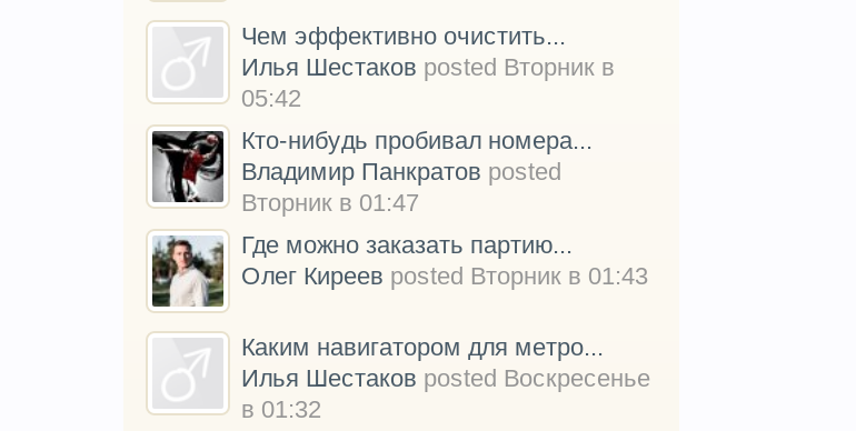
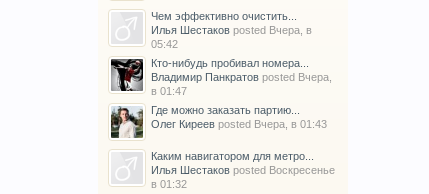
[241,53,615,80] Илья Шестаков posted Вторник в -> [151,24,312,36] Илья Шестаков posted Вчера, в
[241,158,561,215] Владимир Панкратов posted | Вторник в 01:47 -> [151,71,332,97] Владимир Панкратов posted Вчера, | в 01:47
[241,262,648,289] Олег Киреев posted Вторник в 01:43 -> [151,118,327,130] Олег Киреев posted Вчера, в 01:43

